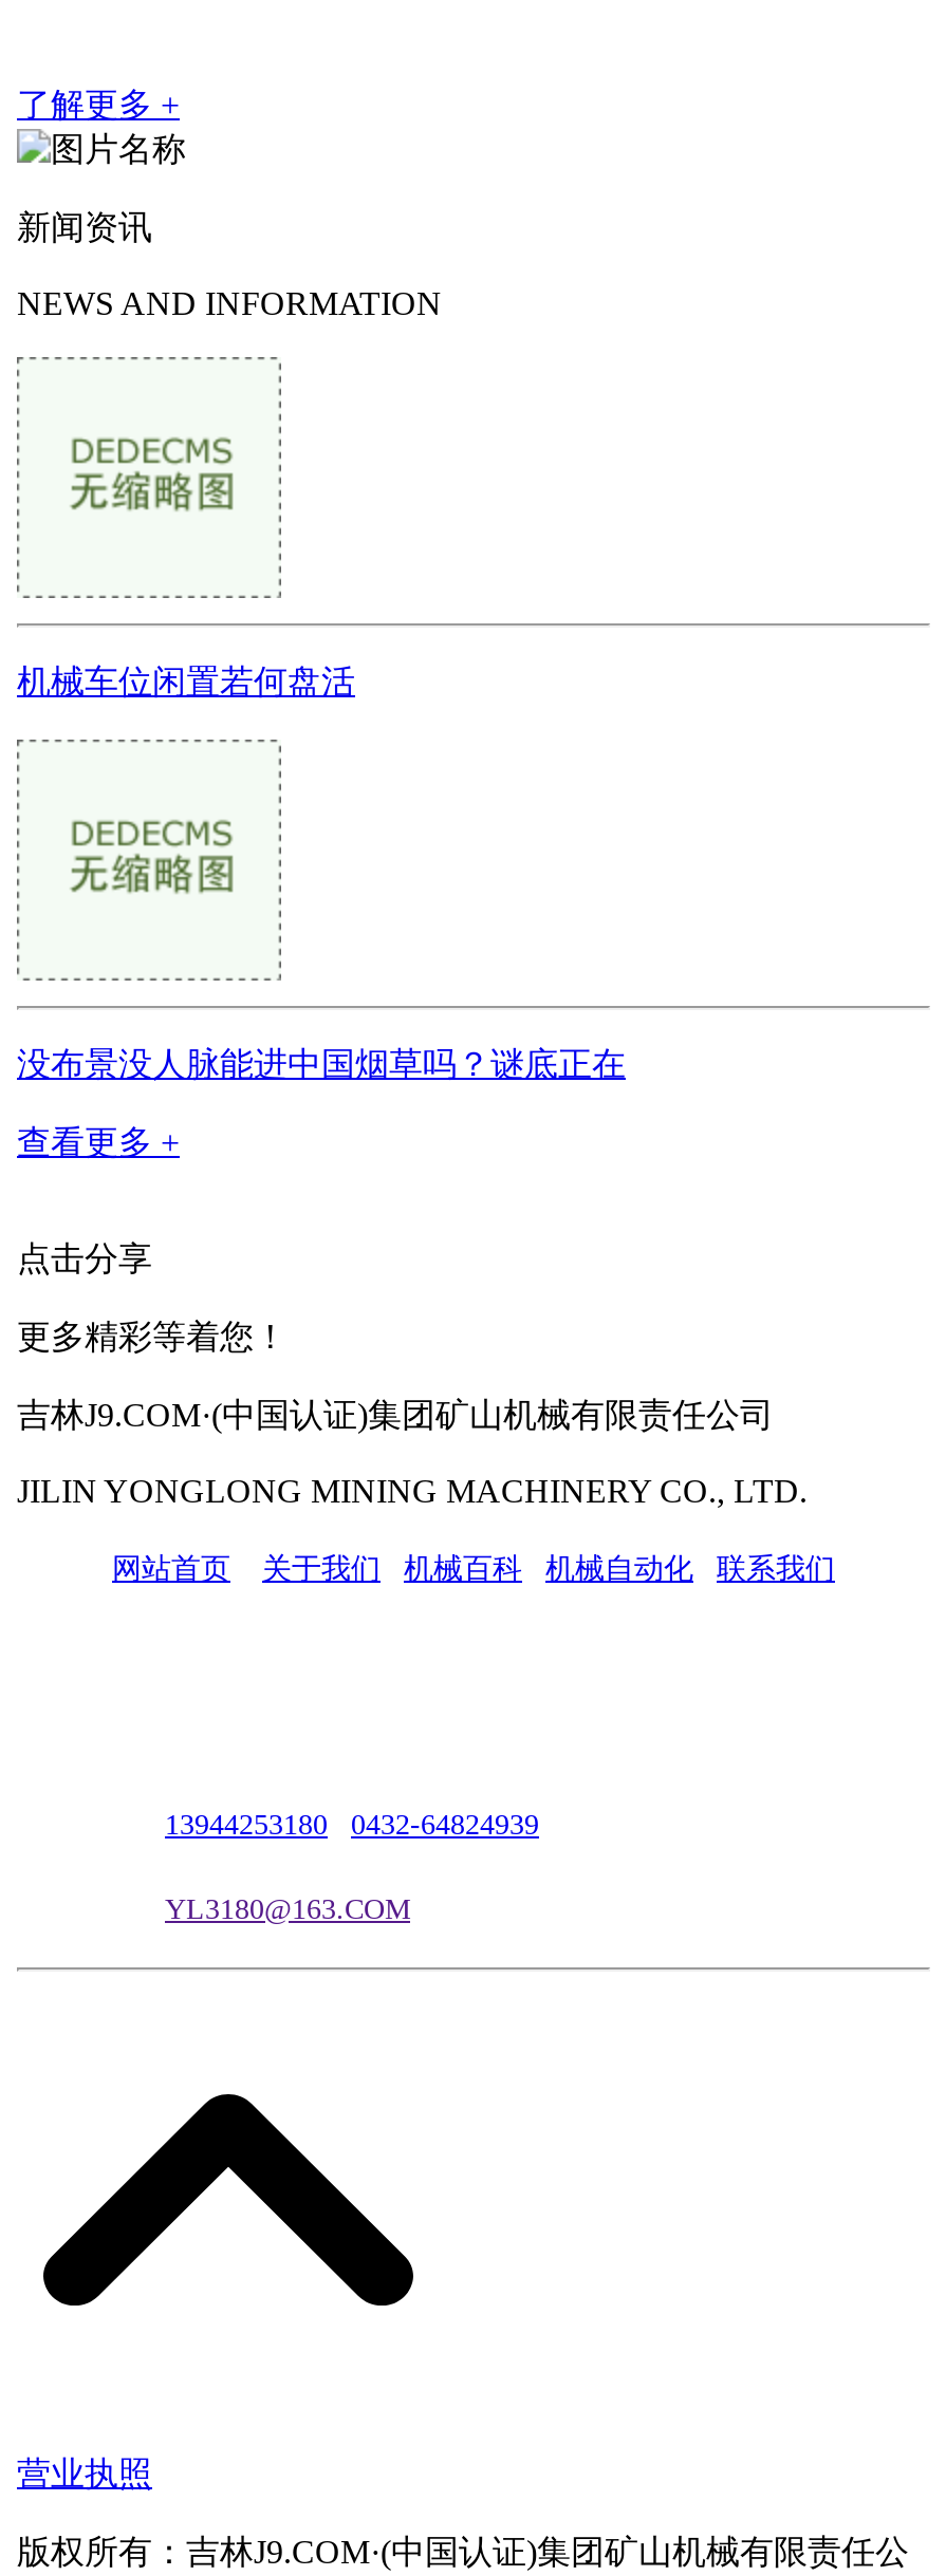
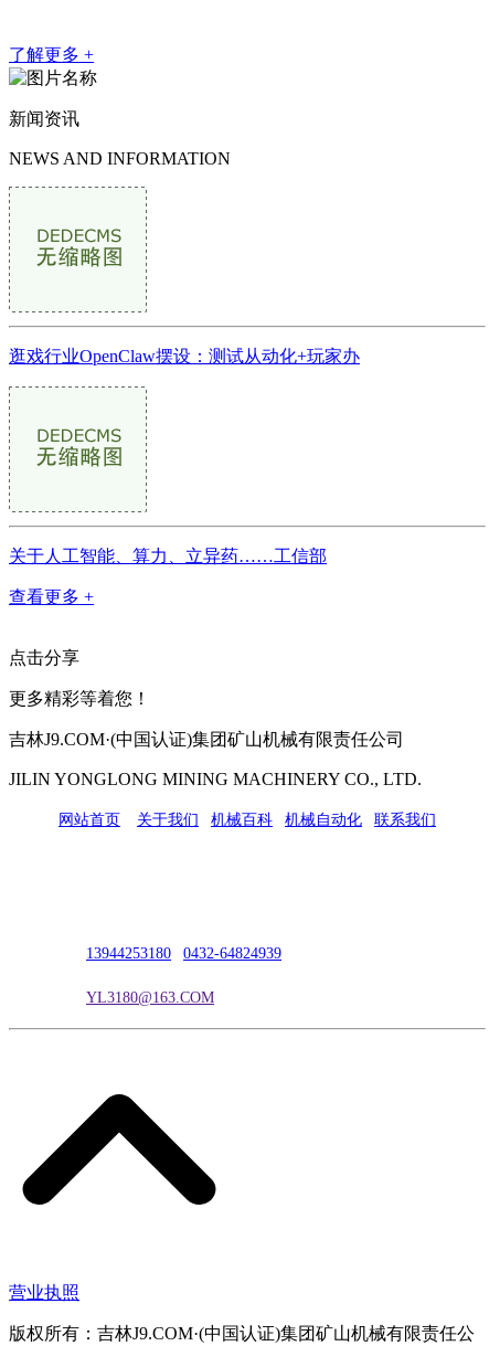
[17,663,355,699] 机械车位闲置若何盘活 -> [9,346,360,365] 逛戏行业OpenClaw摆设：测试从动化+玩家办
[17,1045,626,1081] 没布景没人脉能进中国烟草吗？谜底正在 -> [9,546,327,565] 关于人工智能、算力、立异药……工信部

